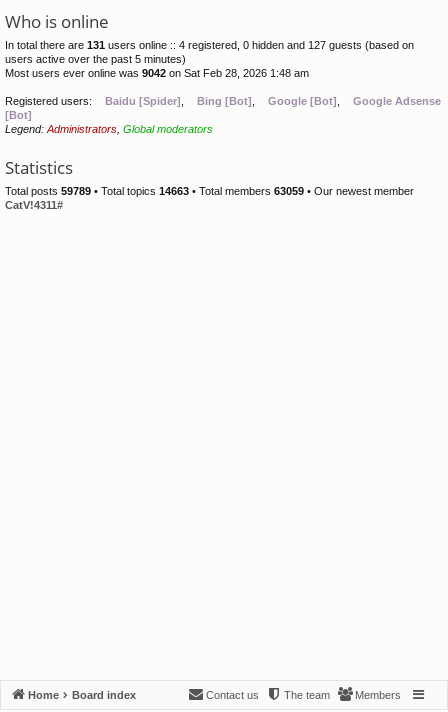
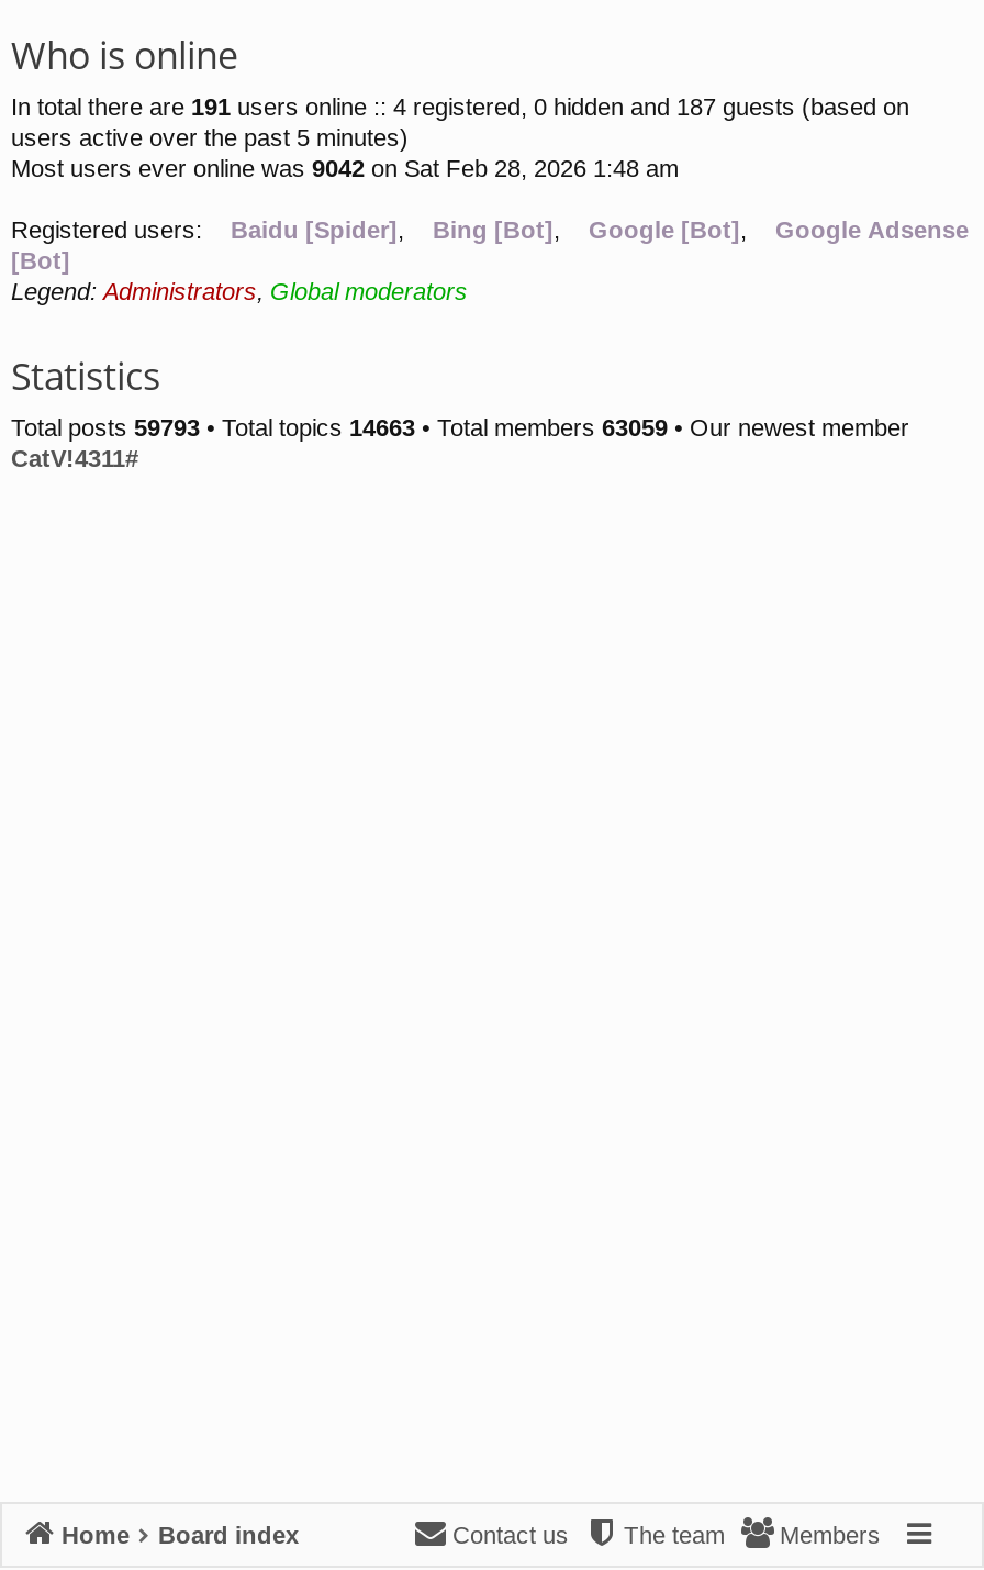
[5,39,414,51] In total there are 131 users online :: 4 registered, 0 hidden and 127 guests (based on -> [11,94,909,121] In total there are 191 users online :: 4 registered, 0 hidden and 187 guests (based on
[5,185,414,197] Total posts 59789 • Total topics 14663 • Total members 63059 • Our newest member -> [11,415,909,441] Total posts 59793 • Total topics 14663 • Total members 63059 • Our newest member

